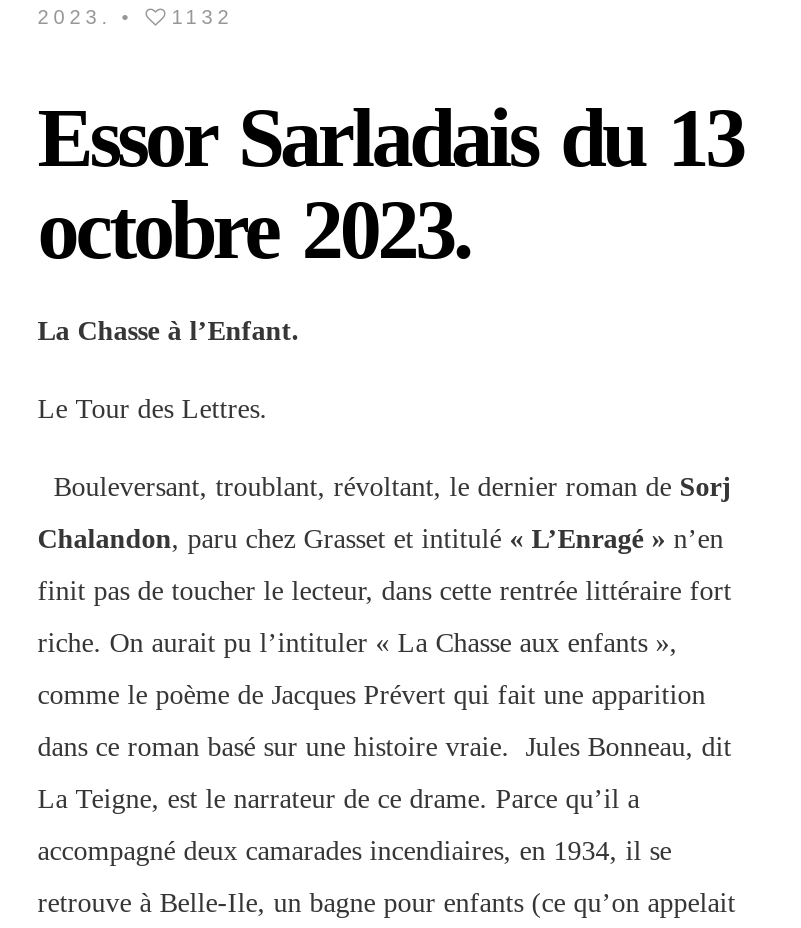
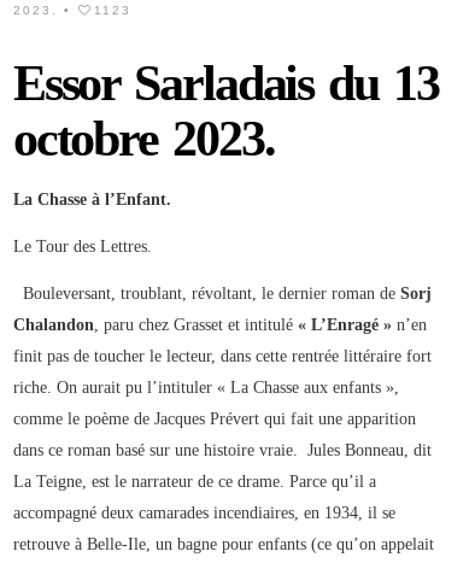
[38,5,234,27] 2023. • 1132 -> [13,3,131,17] 2023. • 1123

